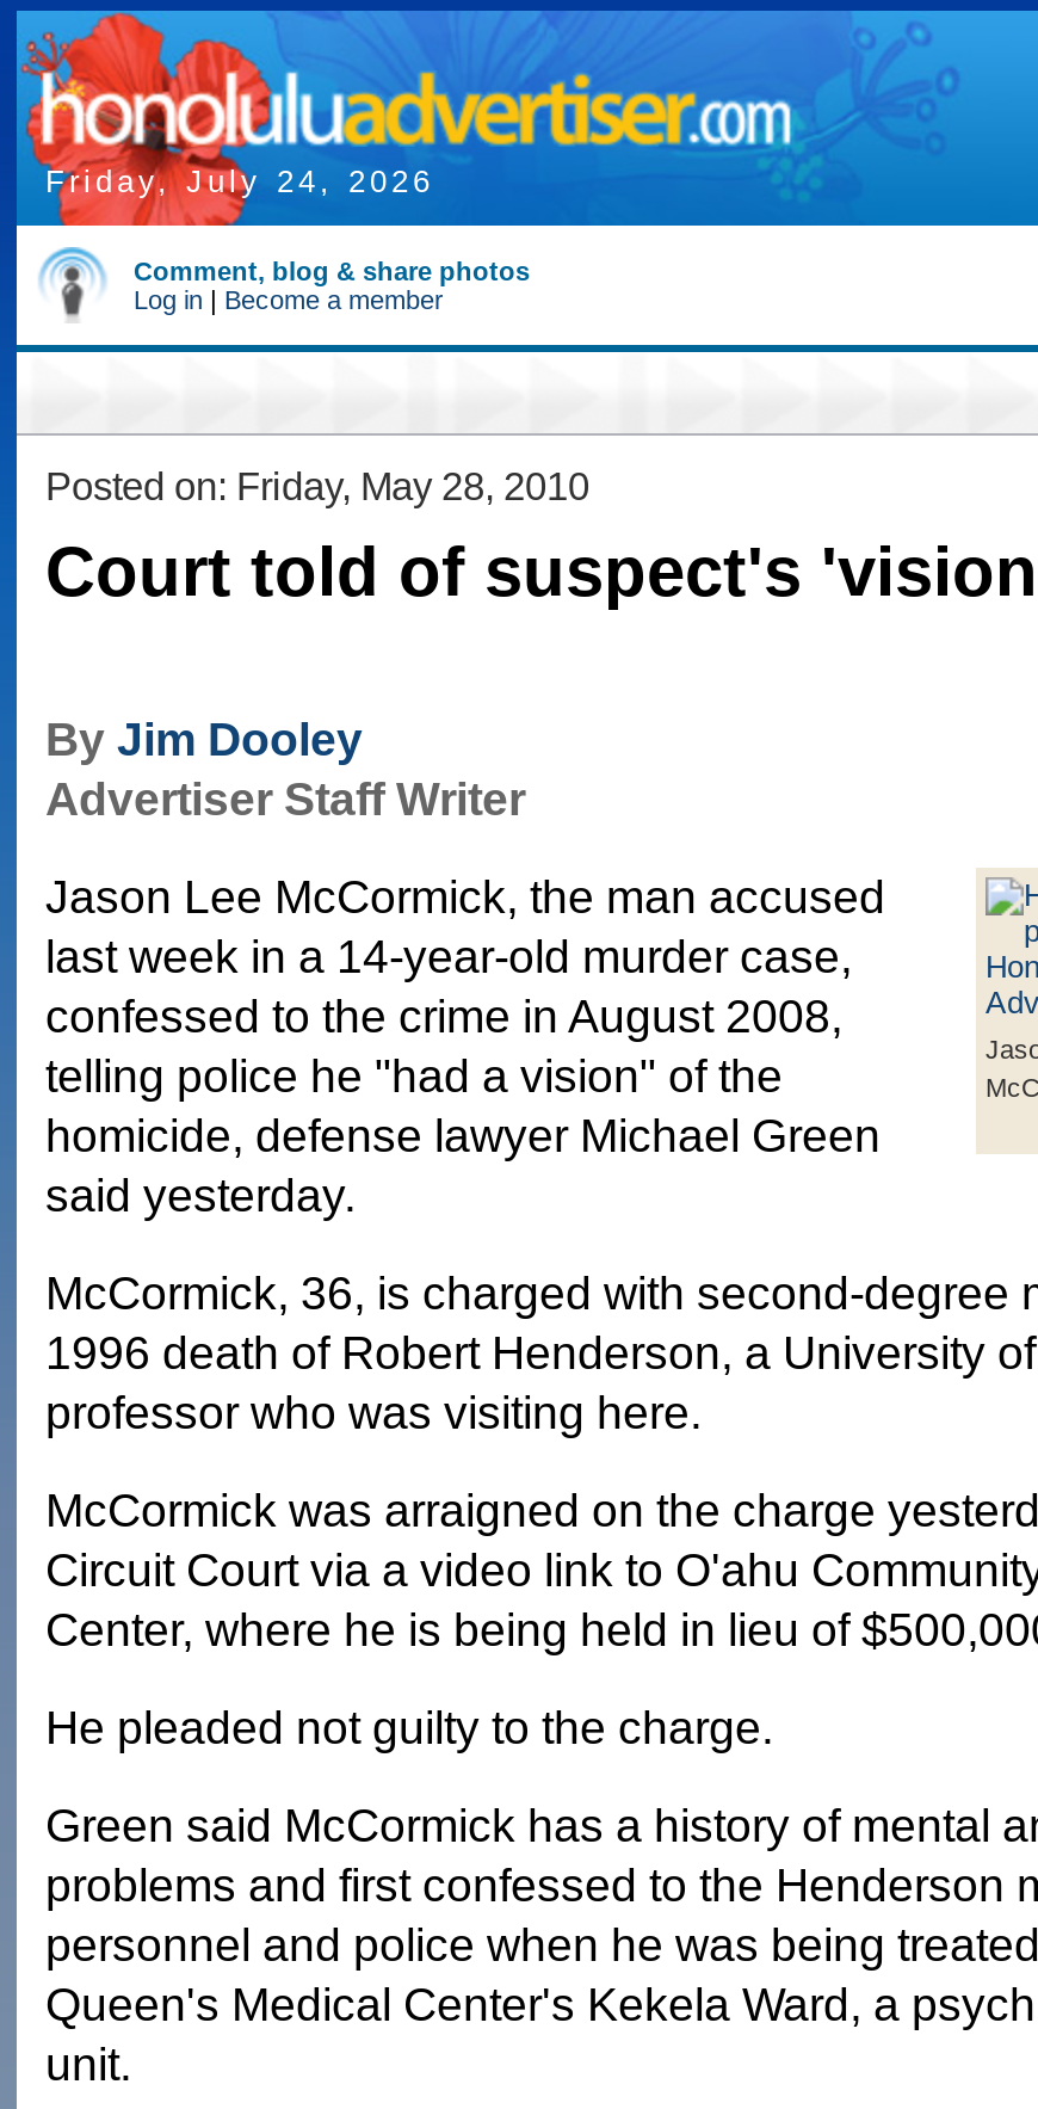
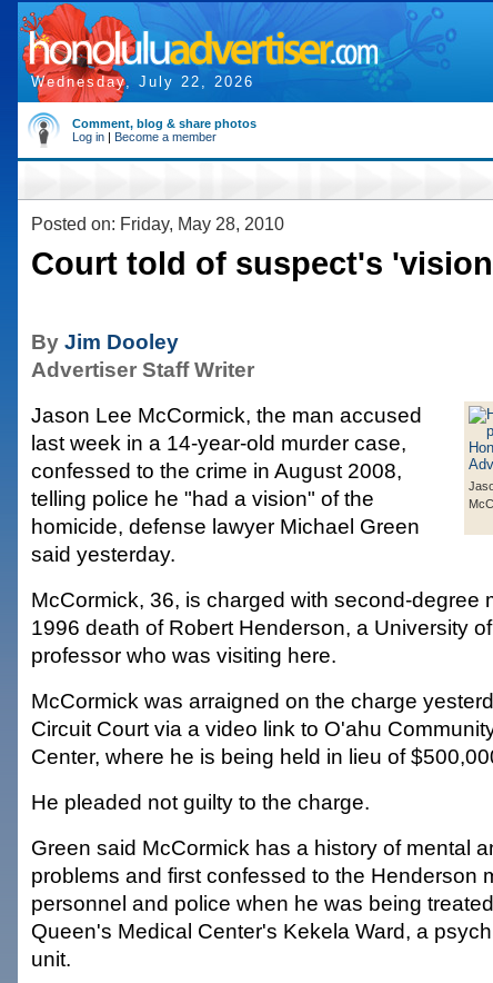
[45,164,434,199] Friday, July 24, 2026 -> [31,73,254,90] Wednesday, July 22, 2026

